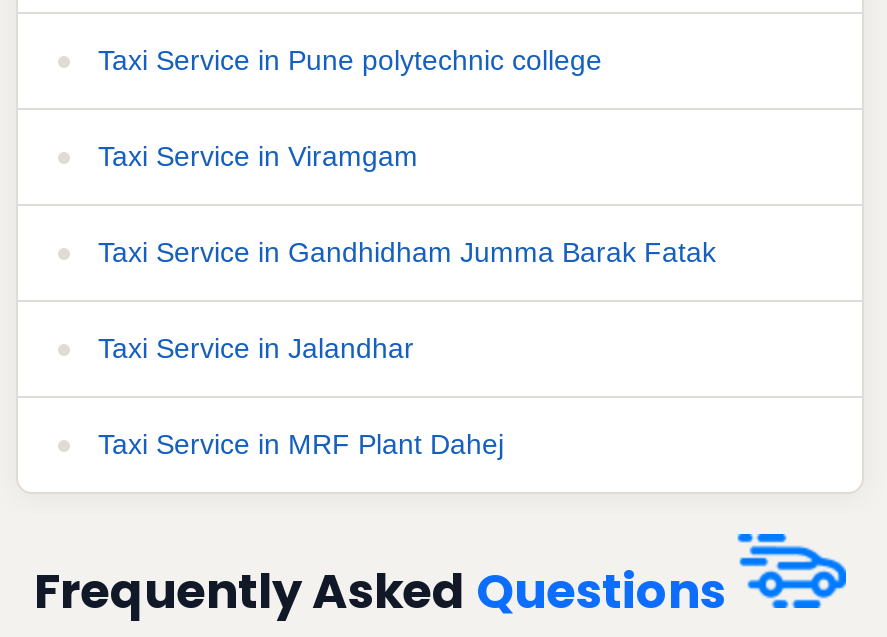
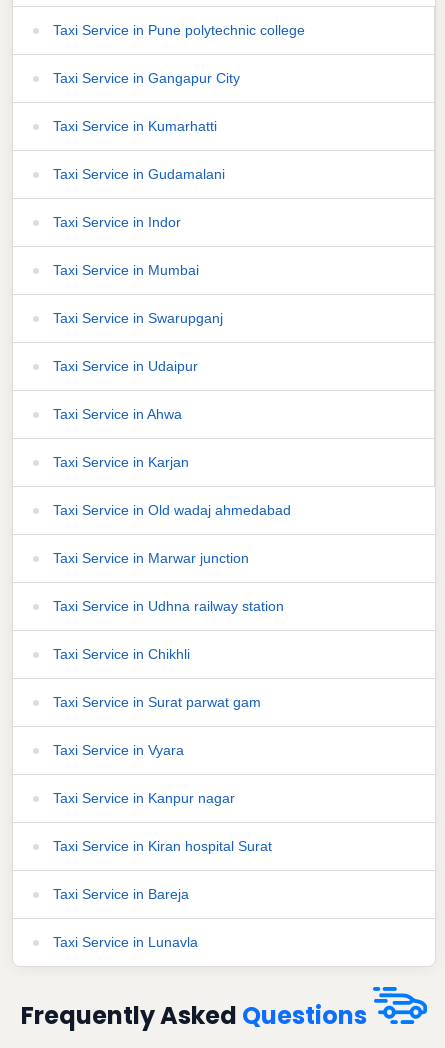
[90,139,716,459] Taxi Service in Viramgam | Taxi Service in Gandhidham Jumma Barak Fatak | Taxi Service in Jalandhar | Taxi Service in MRF Plant Dahej -> [49,70,291,950] Taxi Service in Gangapur City | Taxi Service in Kumarhatti | Taxi Service in Gudamalani | Taxi Service in Indor | Taxi Service in Mumbai | Taxi Service in Swarupganj | Taxi Service in Udaipur | Taxi Service in Ahwa | Taxi Service in Karjan | Taxi Service in Old wadaj ahmedabad | Taxi Service in Marwar junction | Taxi Service in Udhna railway station | Taxi Service in Chikhli | Taxi Service in Surat parwat gam | Taxi Service in Vyara | Taxi Service in Kanpur nagar | Taxi Service in Kiran hospital Surat | Taxi Service in Bareja | Taxi Service in Lunavla

